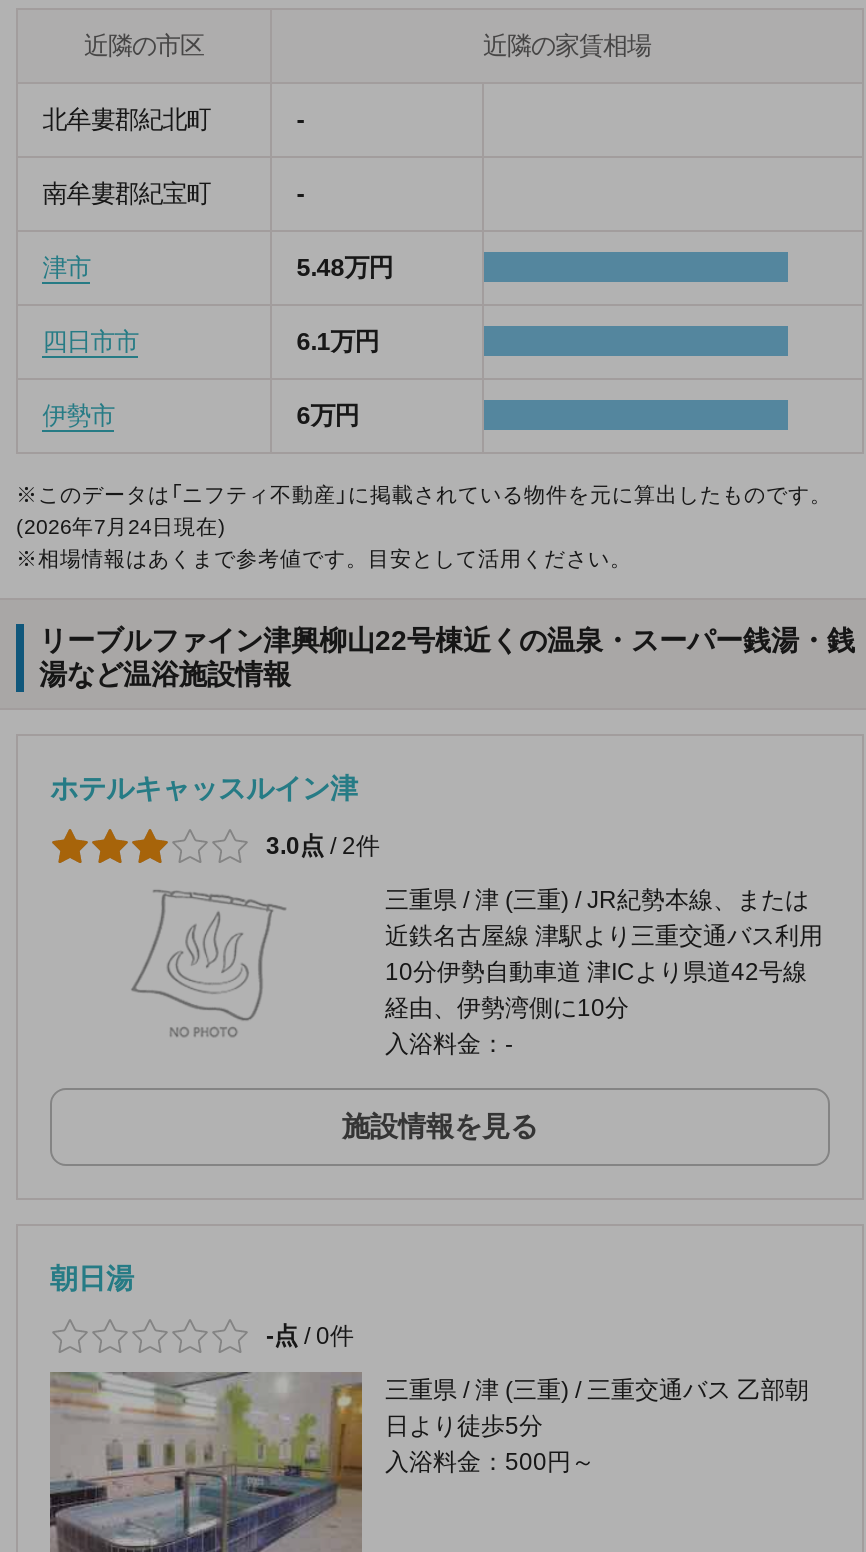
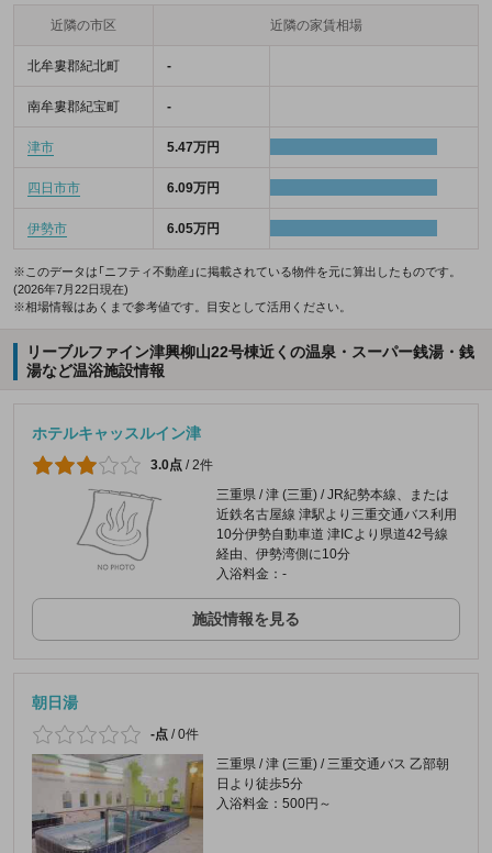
[296,255,392,283] 5.48万円 -> [167,140,220,155] 5.47万円
[296,329,378,357] 6.1万円 -> [167,181,220,196] 6.09万円
[296,403,358,431] 6万円 -> [167,221,220,237] 6.05万円
[16,515,226,539] (2026年7月24日現在) -> [13,283,128,296] (2026年7月22日現在)

